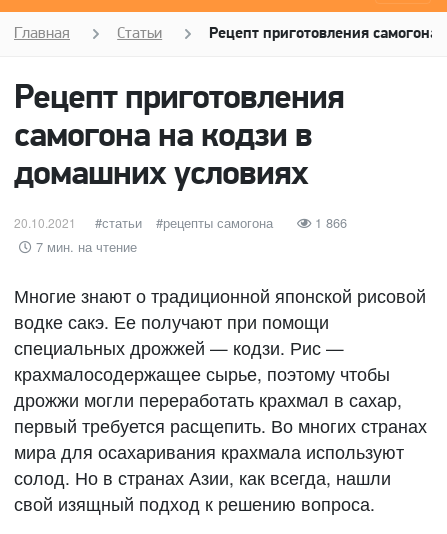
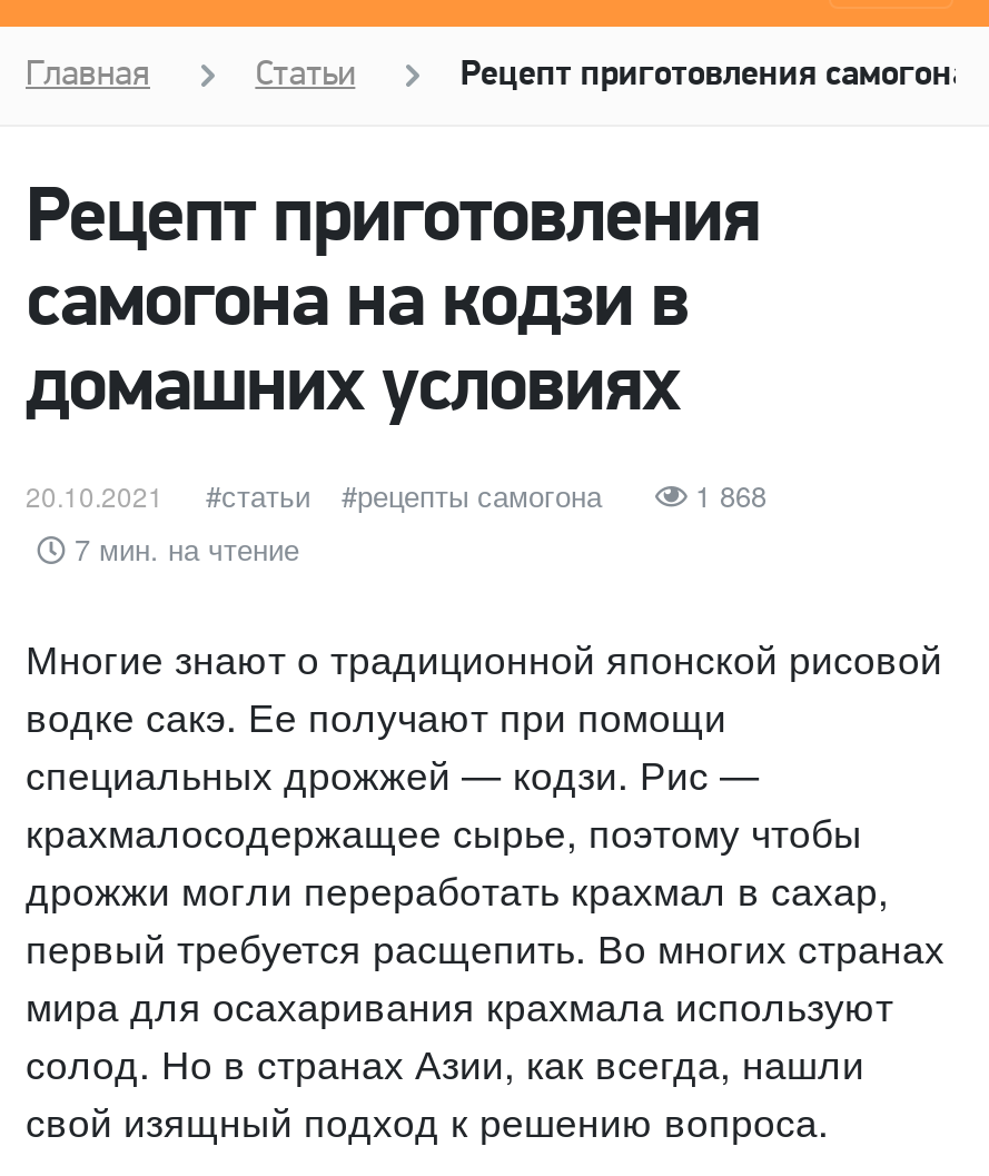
[311,213,347,232] 1 866 -> [686,475,767,517] 1 868

